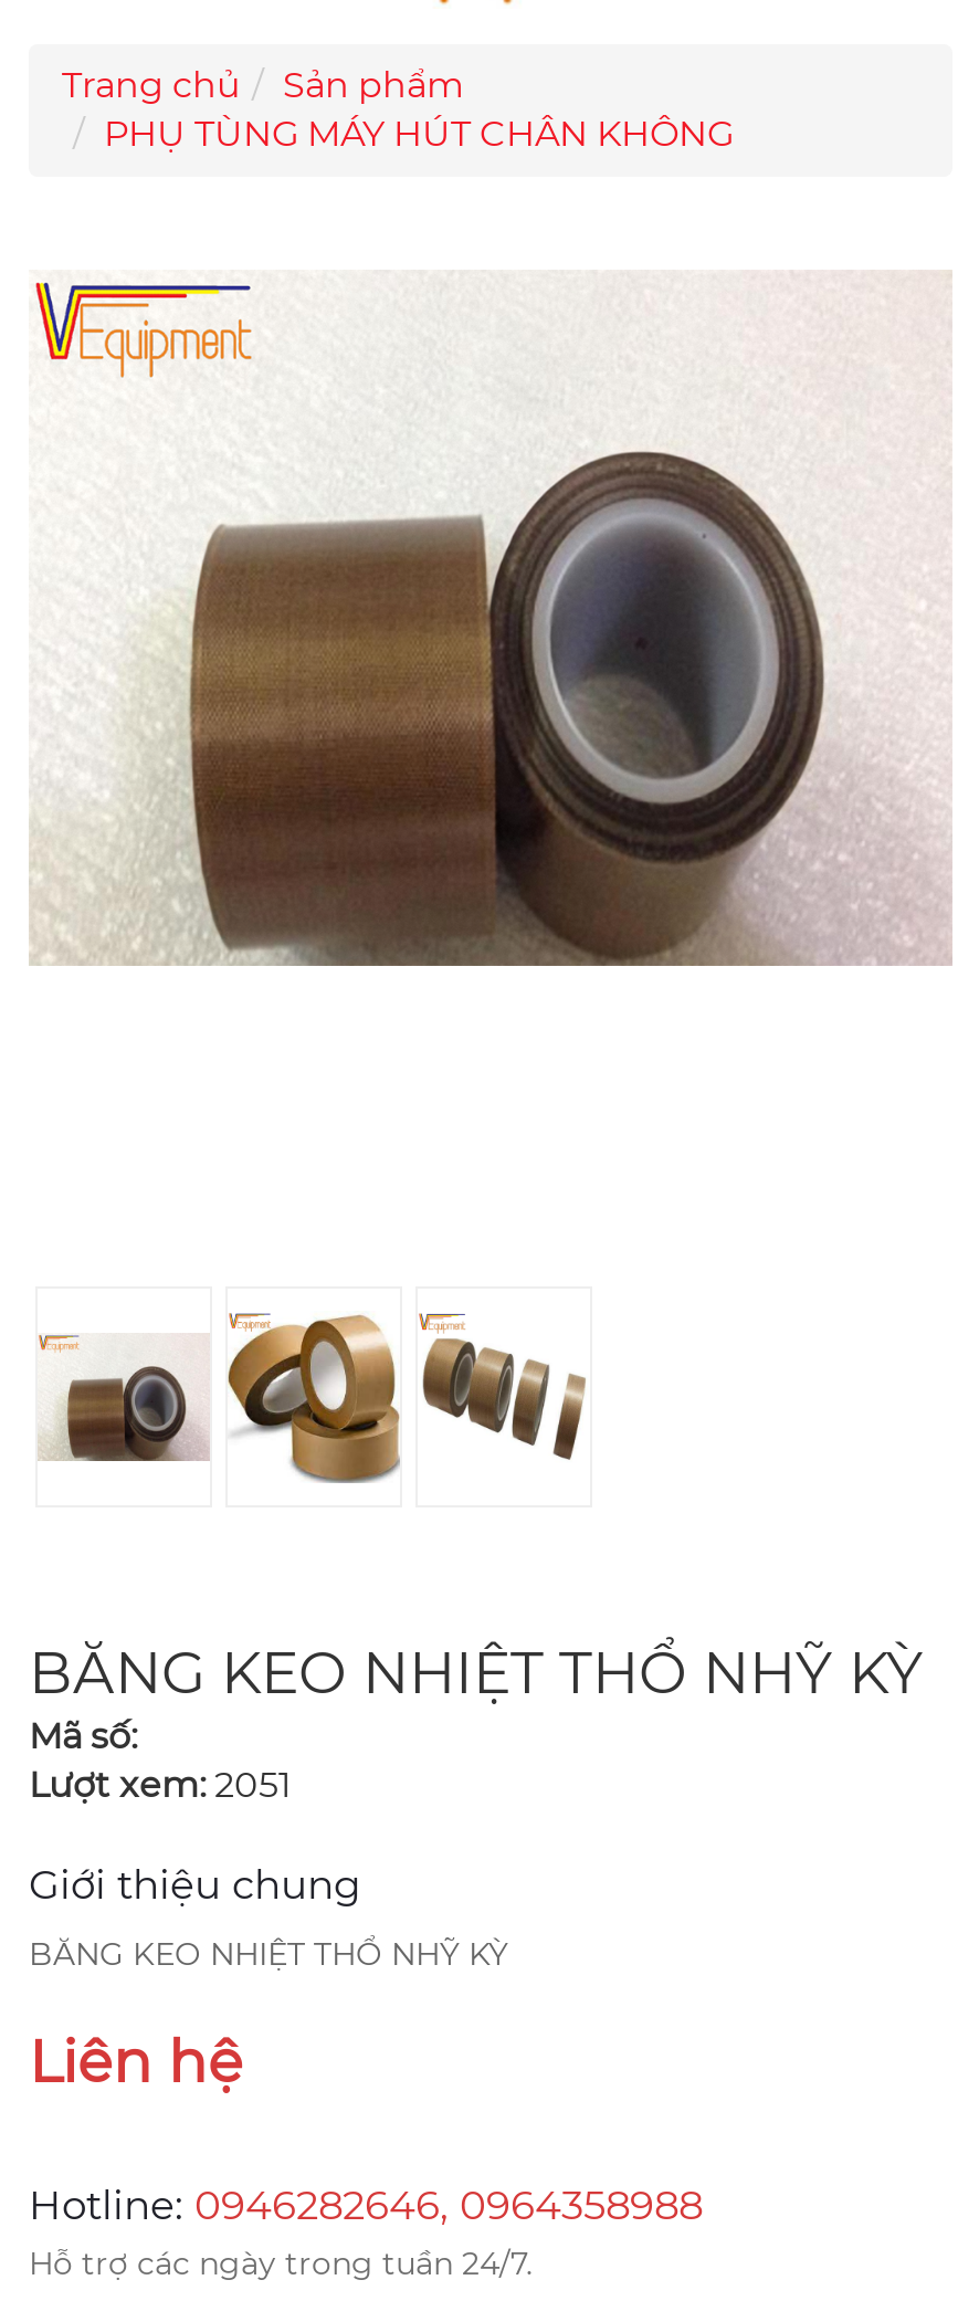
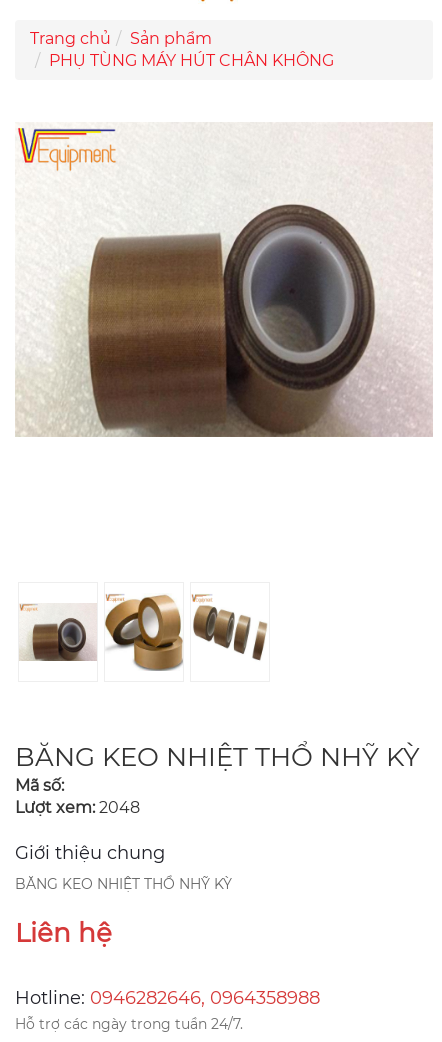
[29,1764,292,1806] Lượt xem: 2051 -> [15,798,140,817] Lượt xem: 2048

